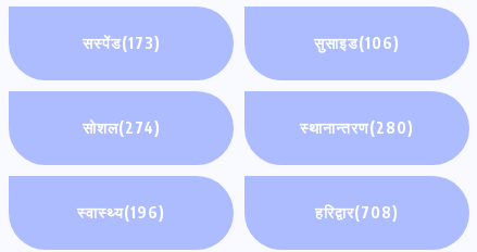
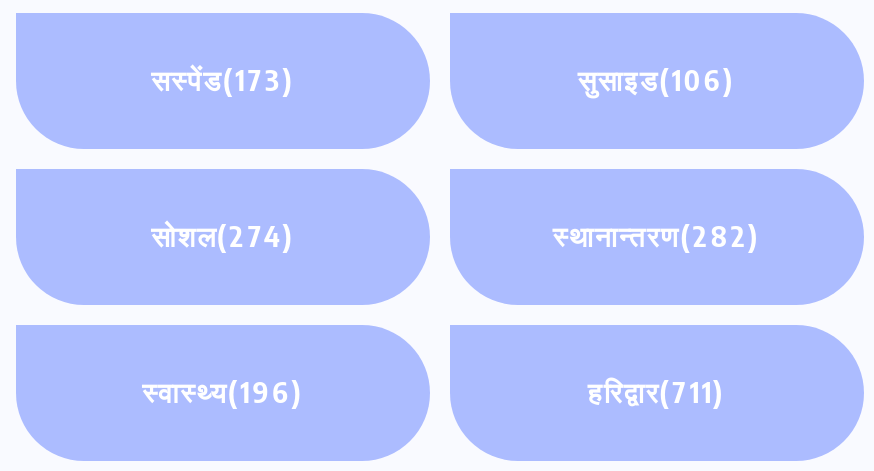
[300,119,414,137] स्थानान्तरण(280) -> [553,220,761,254] स्थानान्तरण(282)
[315,204,399,222] हरिद्वार(708) -> [588,376,726,410] हरिद्वार(711)

